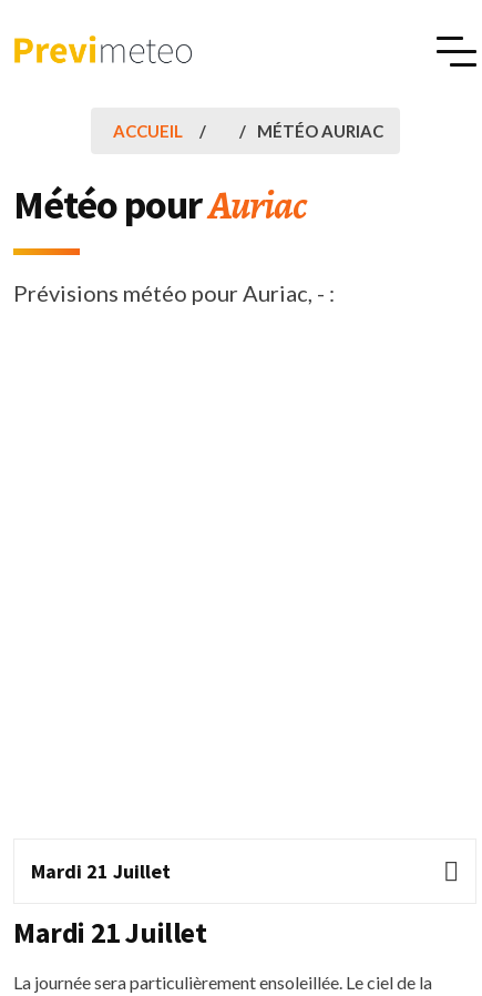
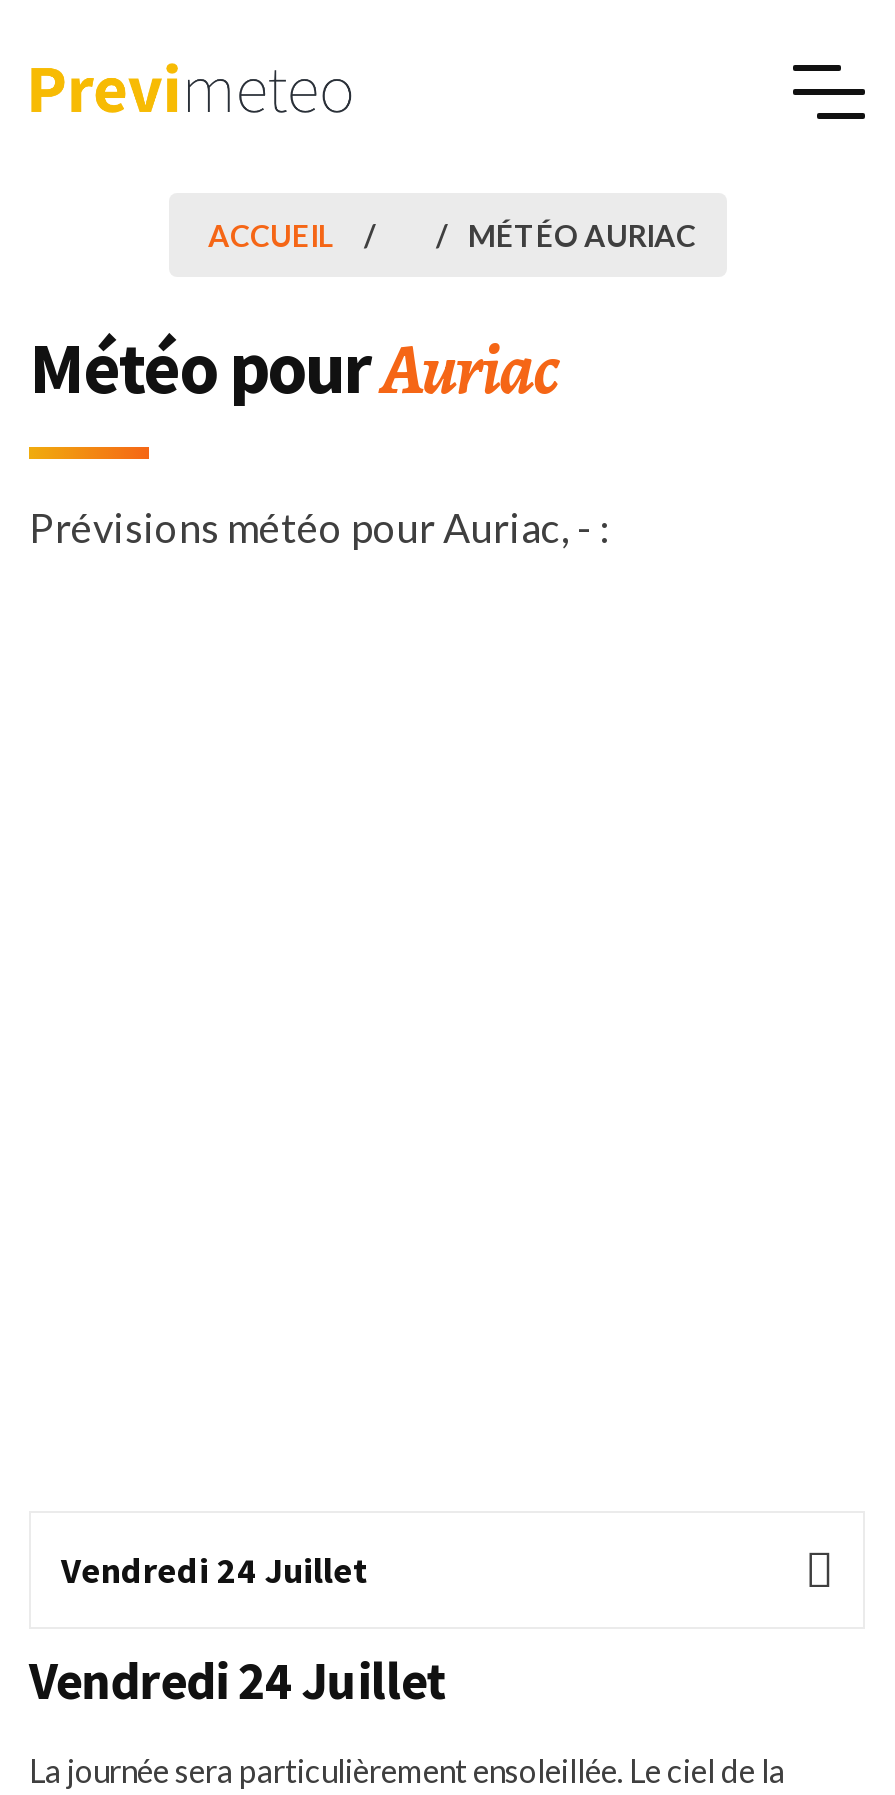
[31,858,171,884] Mardi 21 Juillet -> [61,1547,369,1593] Vendredi 24 Juillet
[13,914,207,951] Mardi 21 Juillet -> [29,1647,448,1713] Vendredi 24 Juillet

